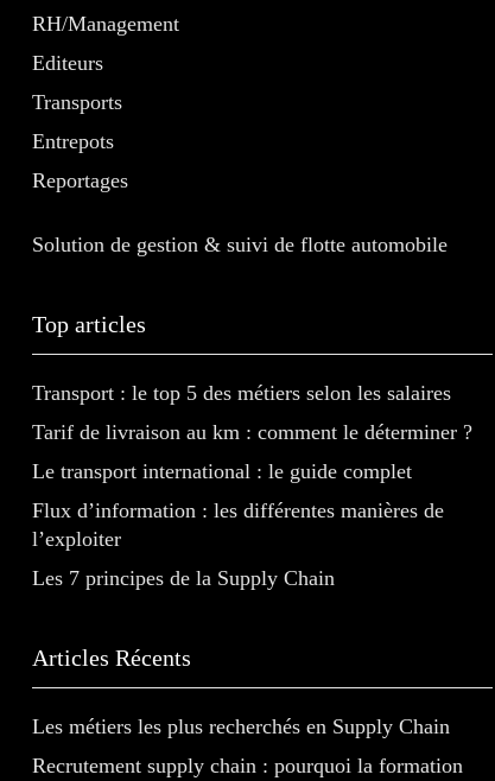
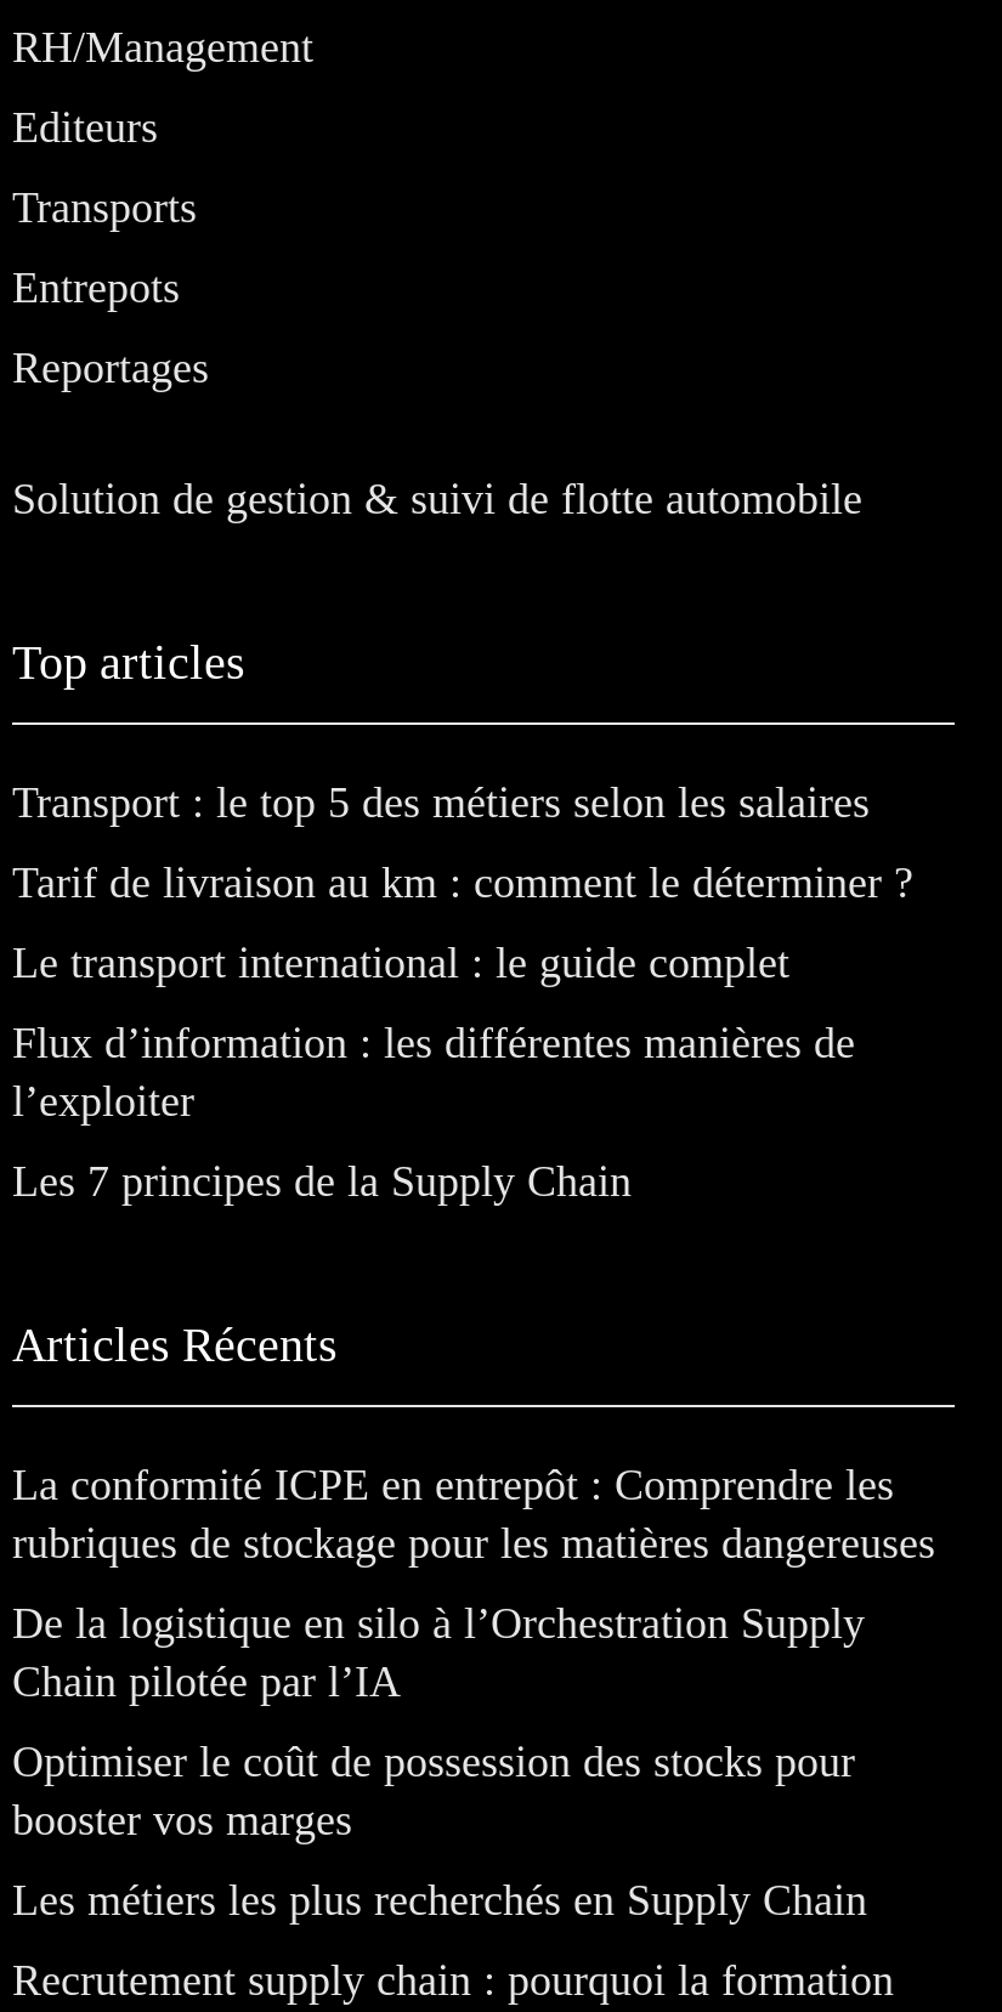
none -> [12,1460,935,1844] La conformité ICPE en entrepôt : Comprendre les | rubriques de stockage pour les matières dangereuses | De la logistique en silo à l’Orchestration Supply | Chain pilotée par l’IA | Optimiser le coût de possession des stocks pour | booster vos marges

